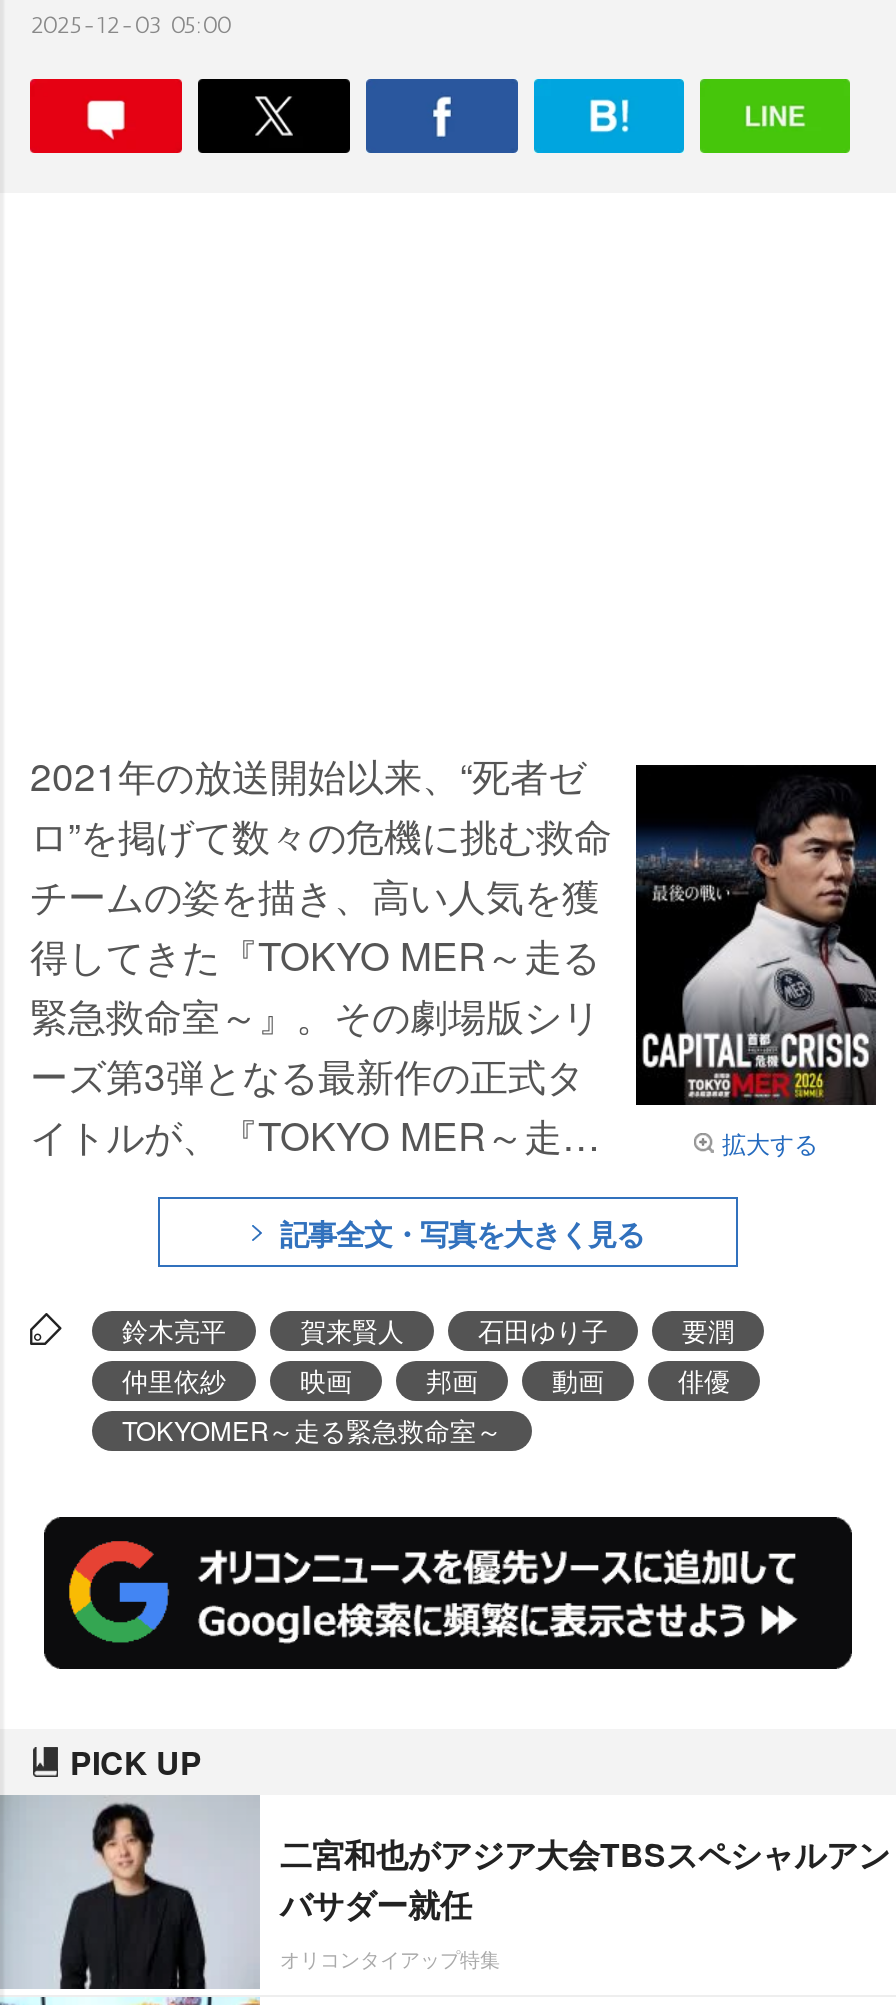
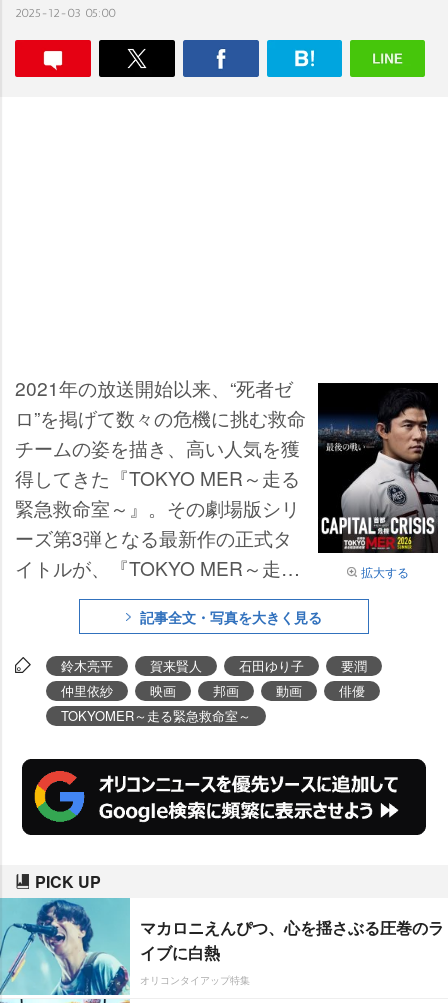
[6,1797,890,1991] [image] | 二宮和也がアジア大会TBSスペシャルアン | バサダー就任 -> [3,898,444,996] [image] | マカロニえんぴつ、心を揺さぶる圧巻のラ | イブに白熱

